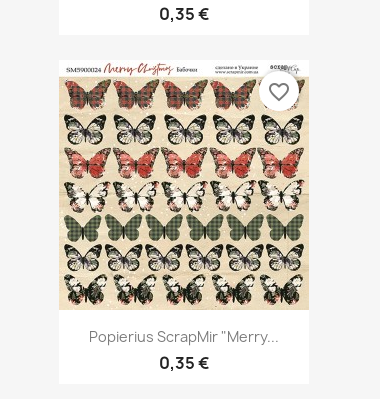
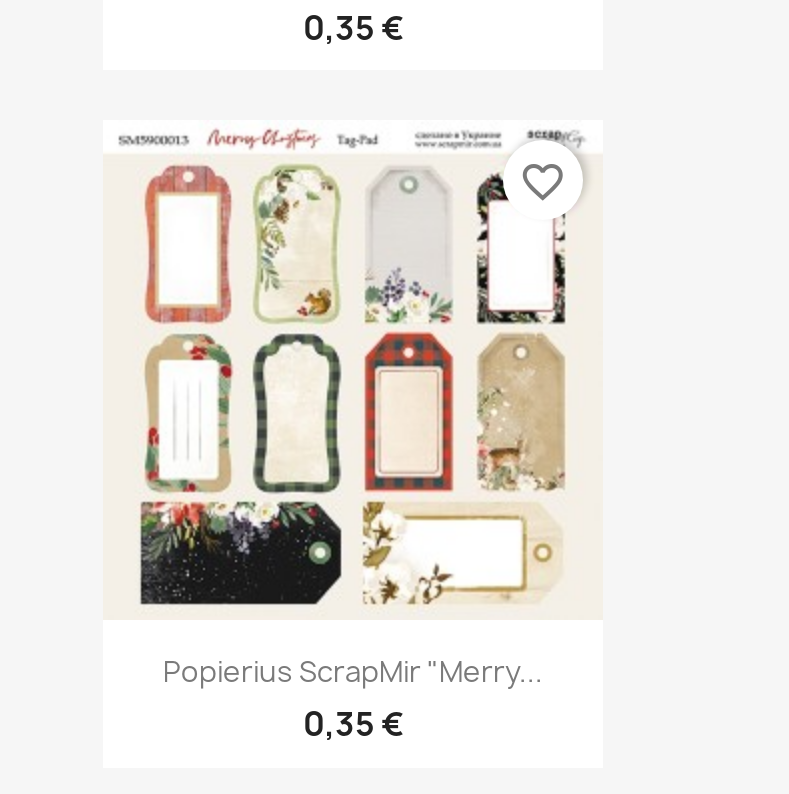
[59,62,309,310] [image] -> [105,128,601,618] [image]

